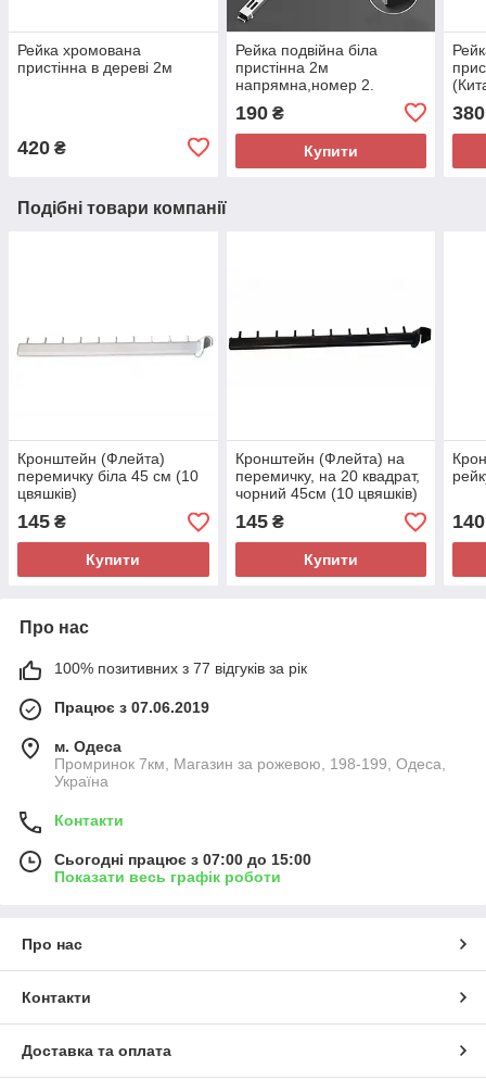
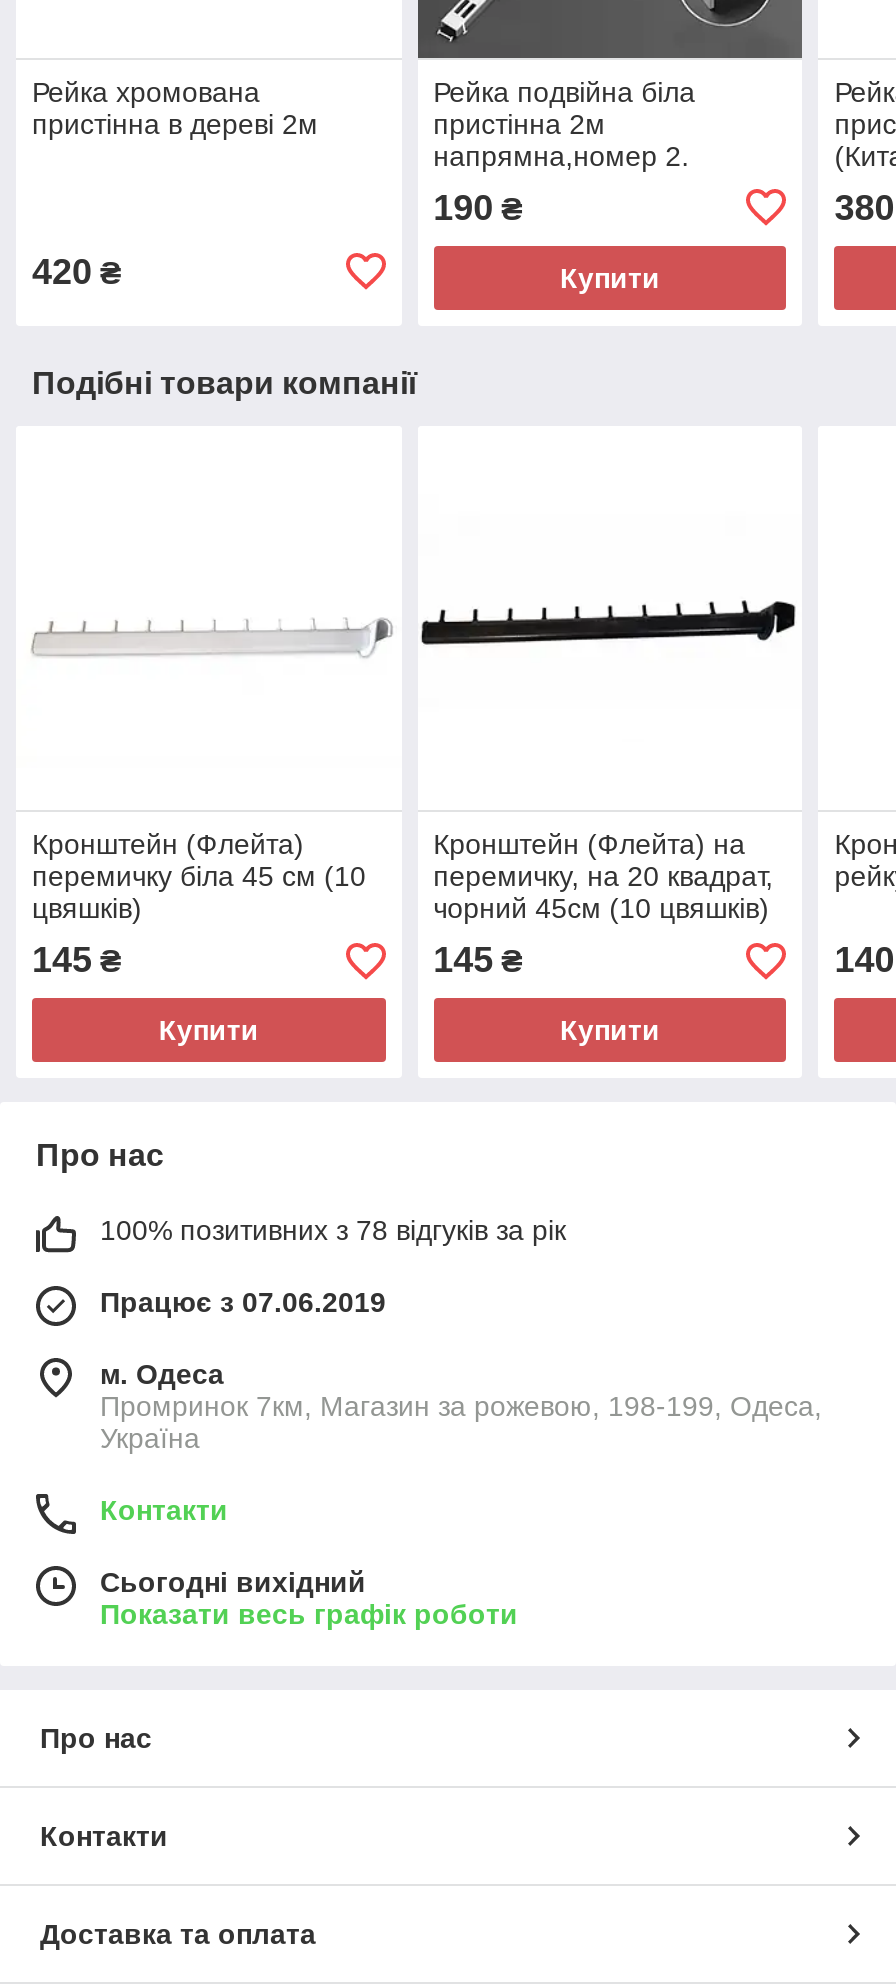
[54,660,307,677] 100% позитивних з 77 відгуків за рік -> [100,1215,566,1247] 100% позитивних з 78 відгуків за рік
[54,851,311,869] Сьогодні працює з 07:00 до 15:00 -> [100,1567,366,1599] Сьогодні вихідний

